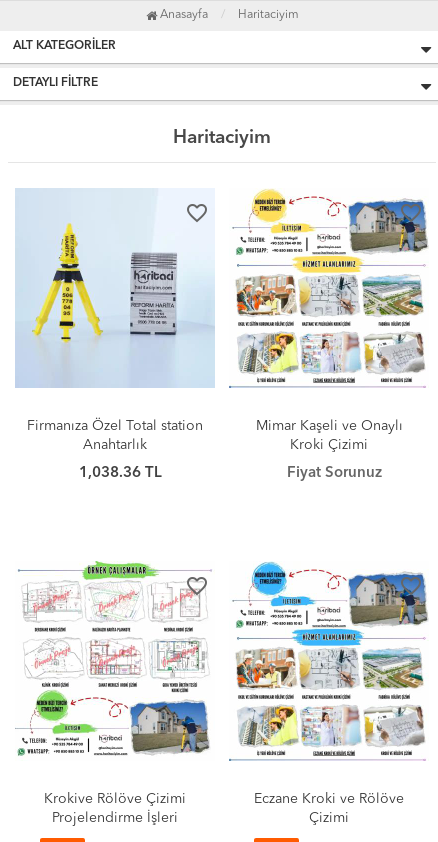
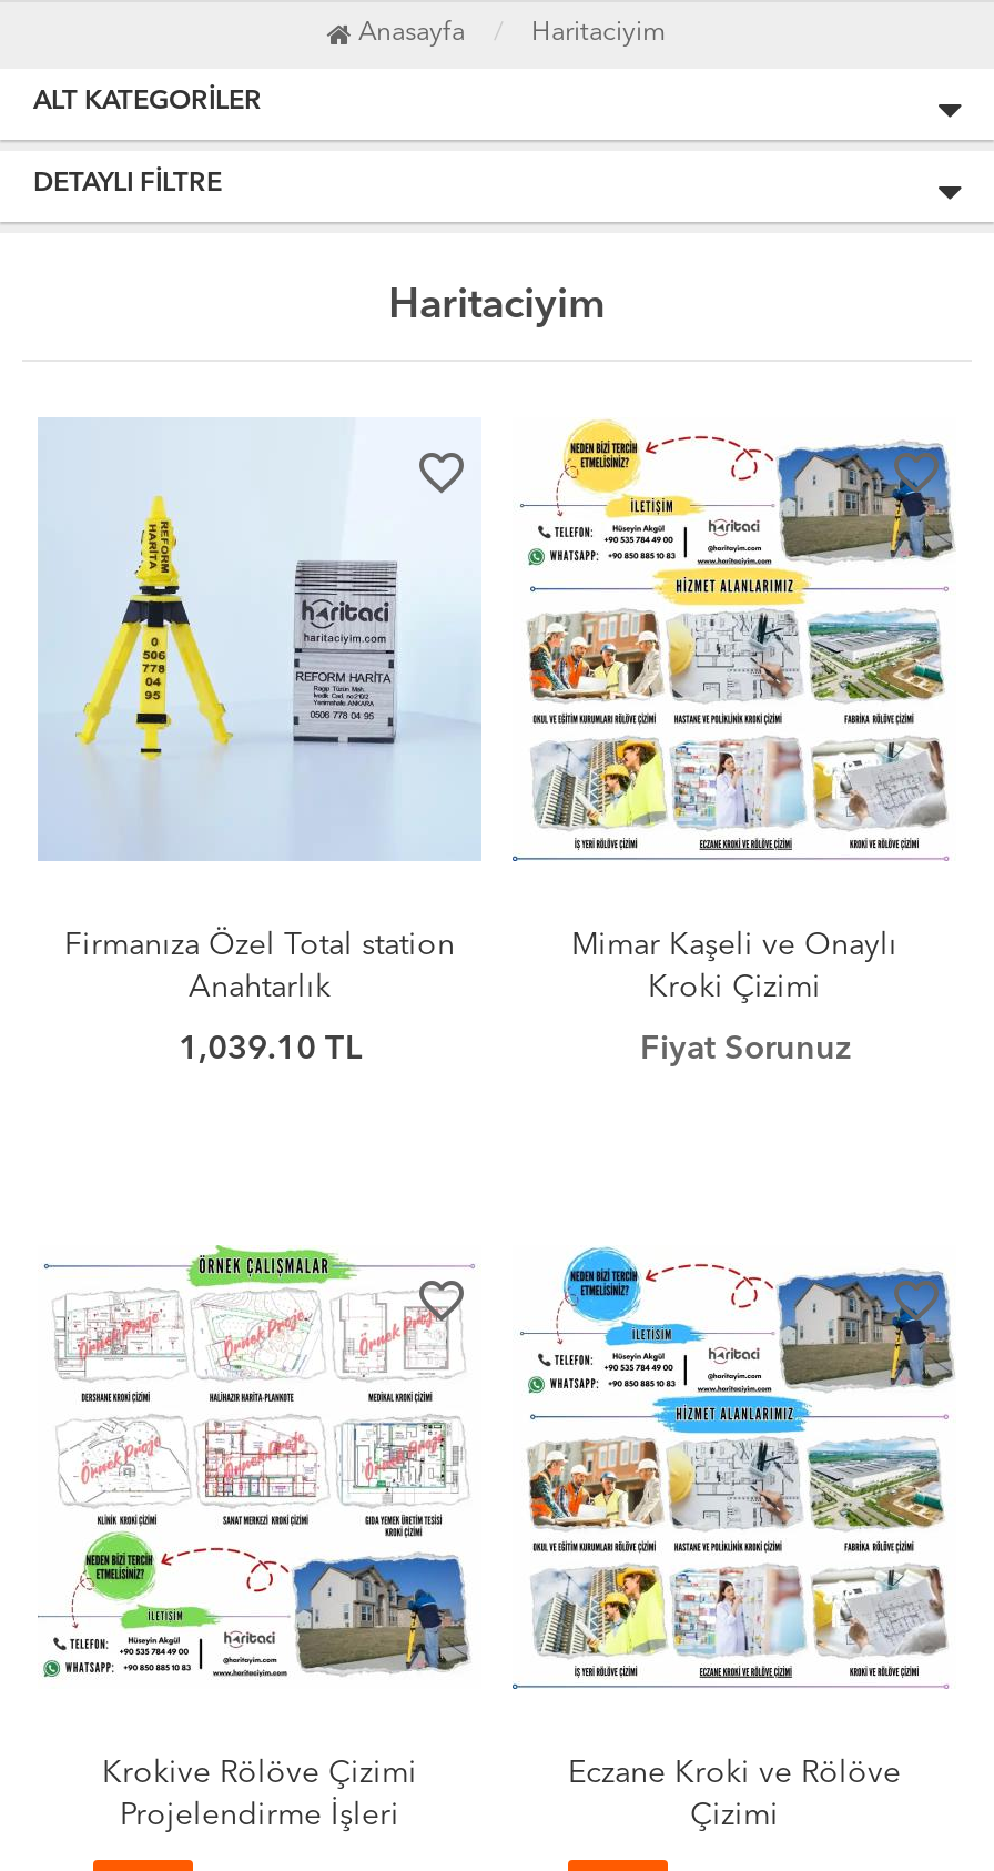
[78,466,161,481] 1,038.36 TL -> [179,1035,363,1068] 1,039.10 TL

